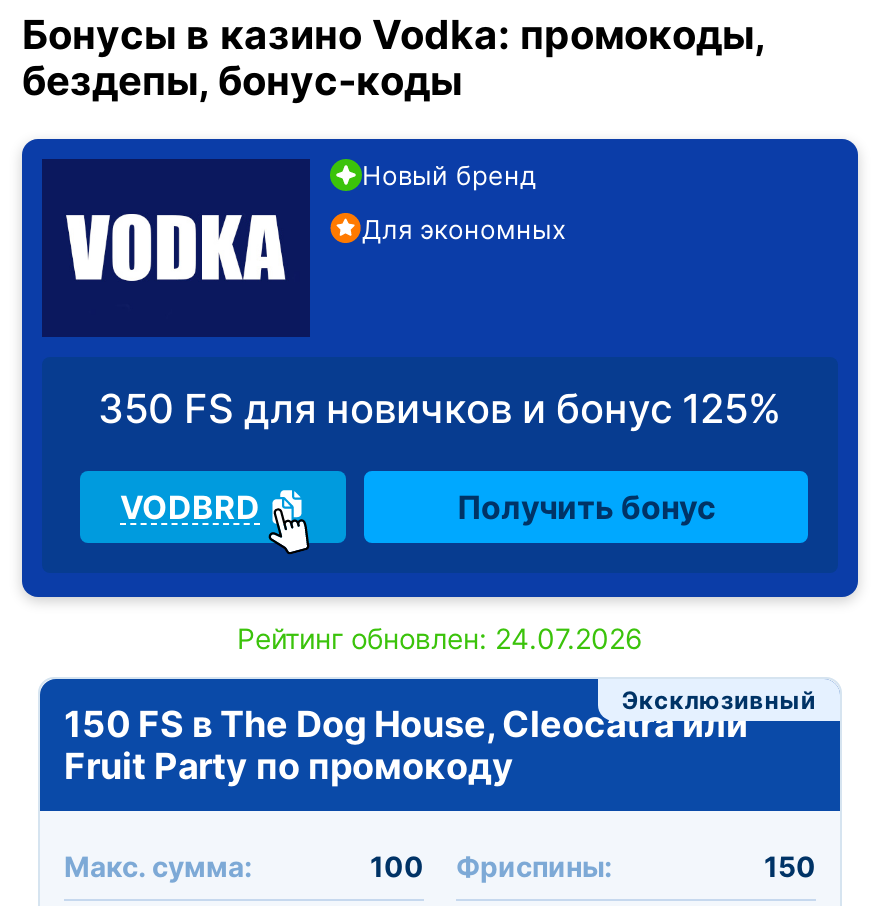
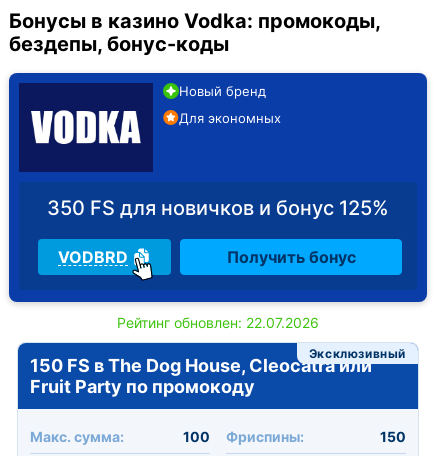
[237,621,643,655] Рейтинг обновлен: 24.07.2026 -> [117,314,319,331] Рейтинг обновлен: 22.07.2026

